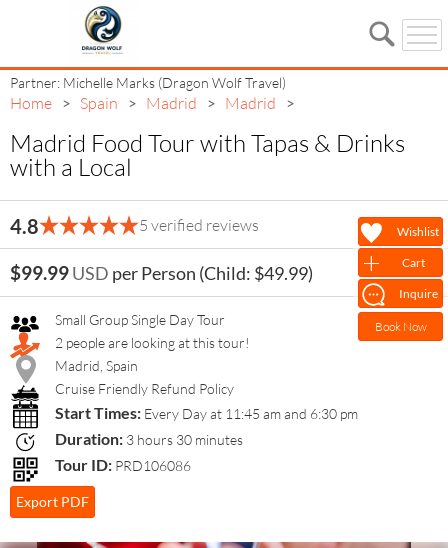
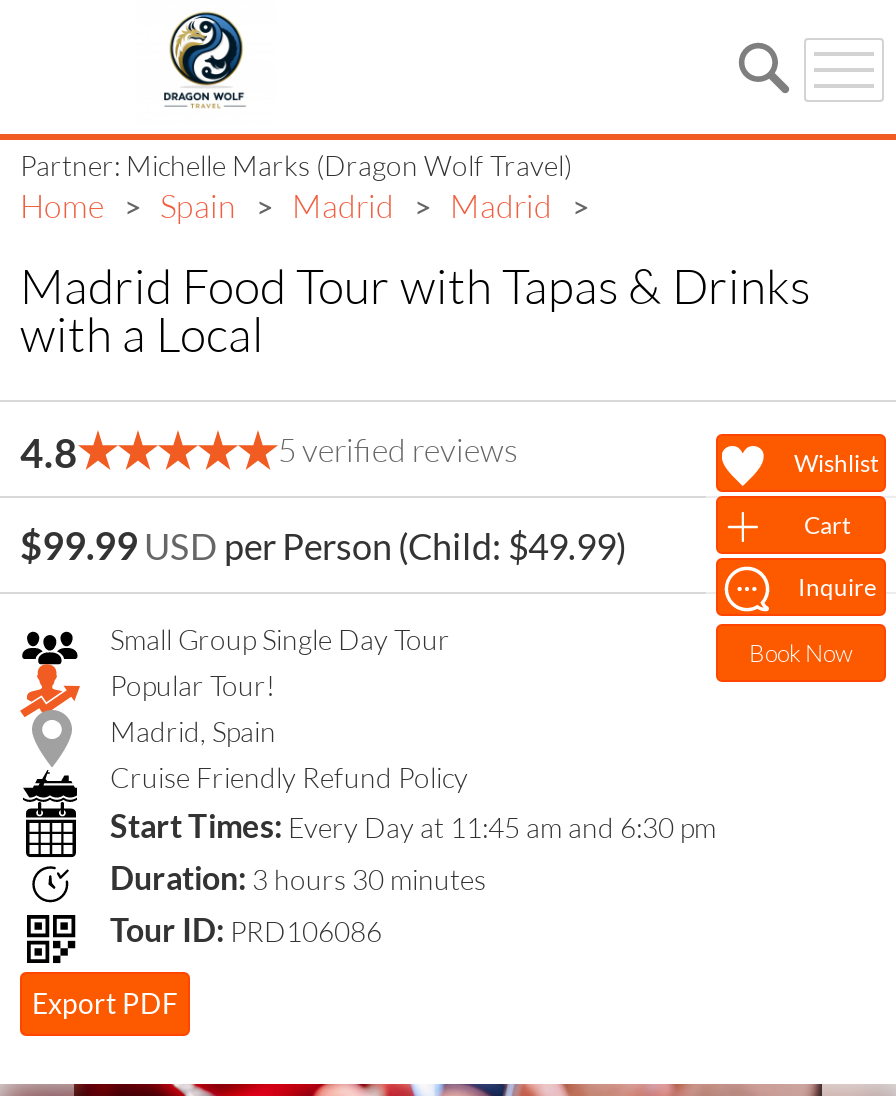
[55,334,250,351] 2 people are looking at this tour! -> [110,668,276,702] Popular Tour!

